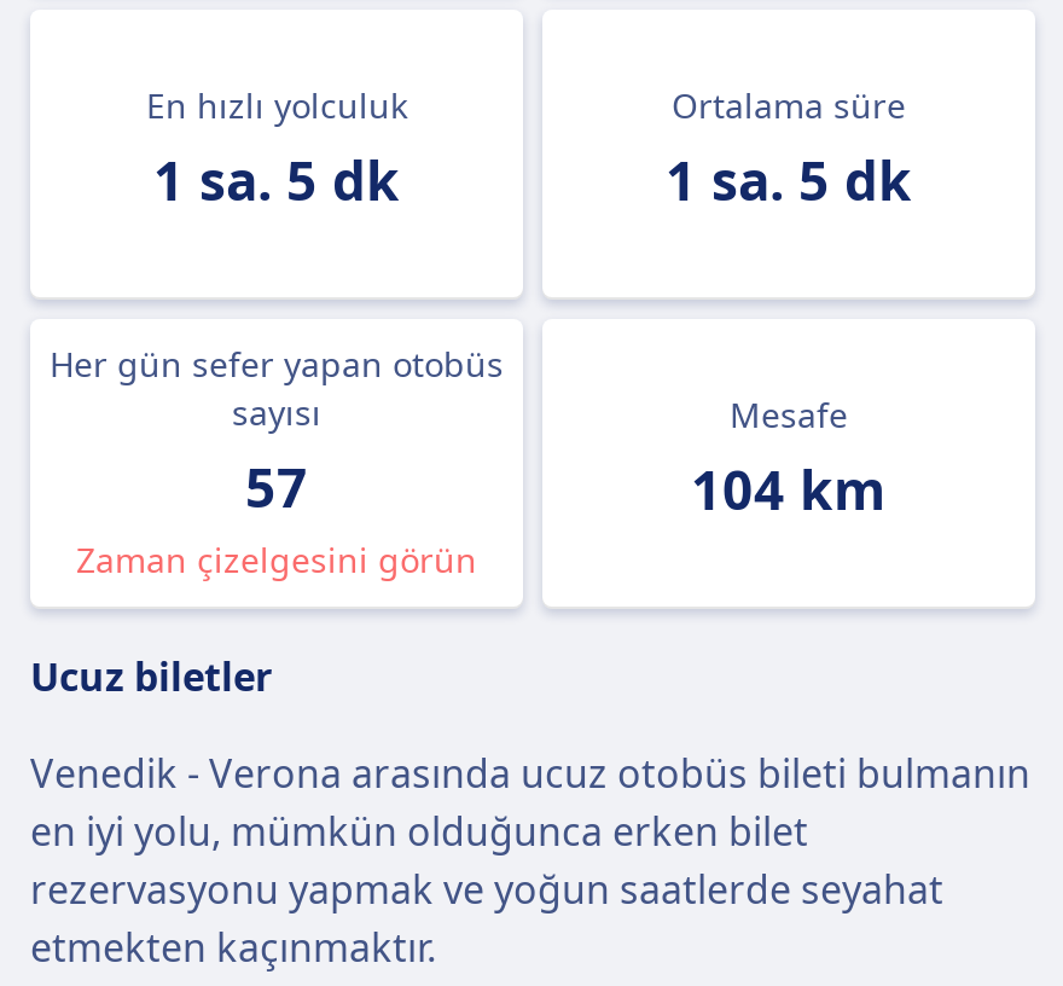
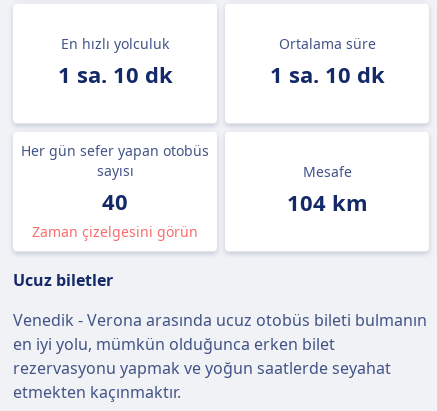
[153,143,400,215] 1 sa. 5 dk -> [57,59,172,89] 1 sa. 10 dk
[666,143,912,215] 1 sa. 5 dk -> [269,59,384,89] 1 sa. 10 dk
[245,449,308,522] 57 -> [102,186,128,216] 40

